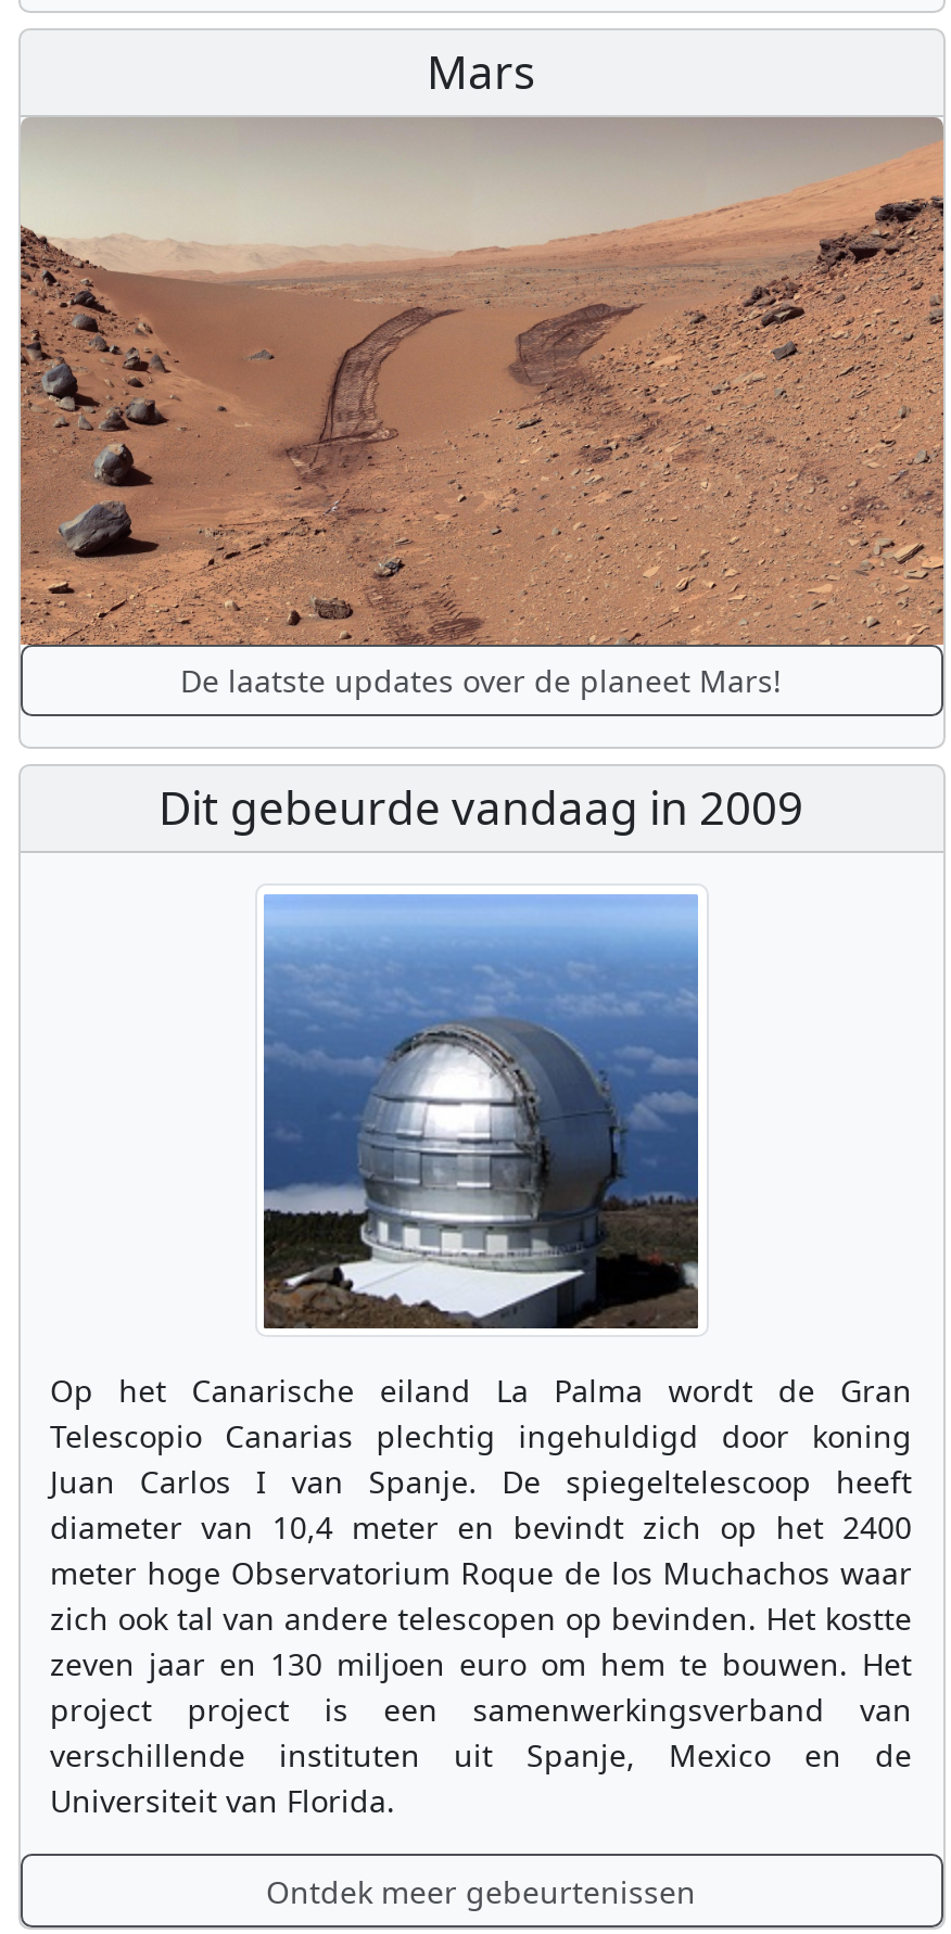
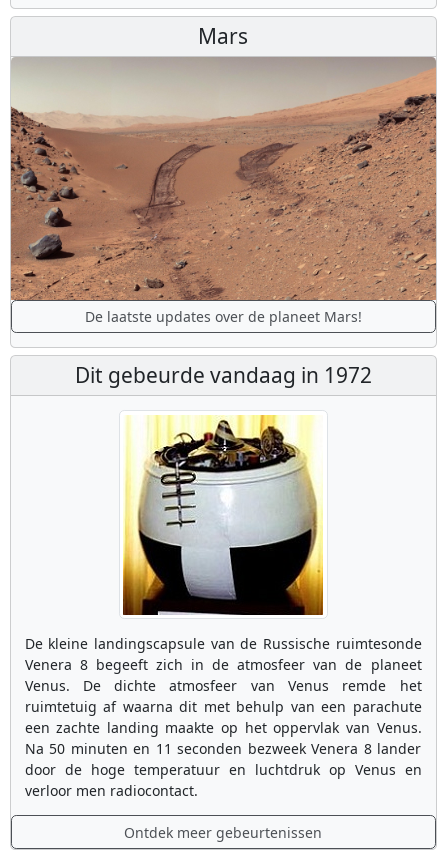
[158,778,803,839] Dit gebeurde vandaag in 2009 -> [74,361,371,389] Dit gebeurde vandaag in 1972
[262,946,700,1331] [image] -> [122,414,324,585] [image]
[50,1371,912,1822] Op het Canarische eiland La Palma wordt de Gran | Telescopio Canarias plechtig ingehuldigd door koning | Juan Carlos I van Spanje. De spiegeltelescoop heeft | diameter van 10,4 meter en bevindt zich op het 2400 | meter hoge Observatorium Roque de los Muchachos waar | zich ook tal van andere telescopen op bevinden. Het kostte | zeven jaar en 130 miljoen euro om hem te bouwen. Het | project project is een samenwerkingsverband van | verschillende instituten uit Spanje, Mexico en de | Universiteit van Florida. -> [24,634,421,800] De kleine landingscapsule van de Russische ruimtesonde | Venera 8 begeeft zich in de atmosfeer van de planeet | Venus. De dichte atmosfeer van Venus remde het | ruimtetuig af waarna dit met behulp van een parachute | een zachte landing maakte op het oppervlak van Venus. | Na 50 minuten en 11 seconden bezweek Venera 8 lander | door de hoge temperatuur en luchtdruk op Venus en | verloor men radiocontact.

